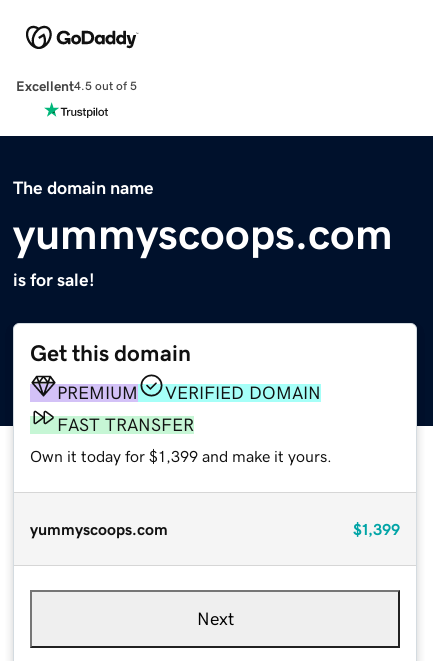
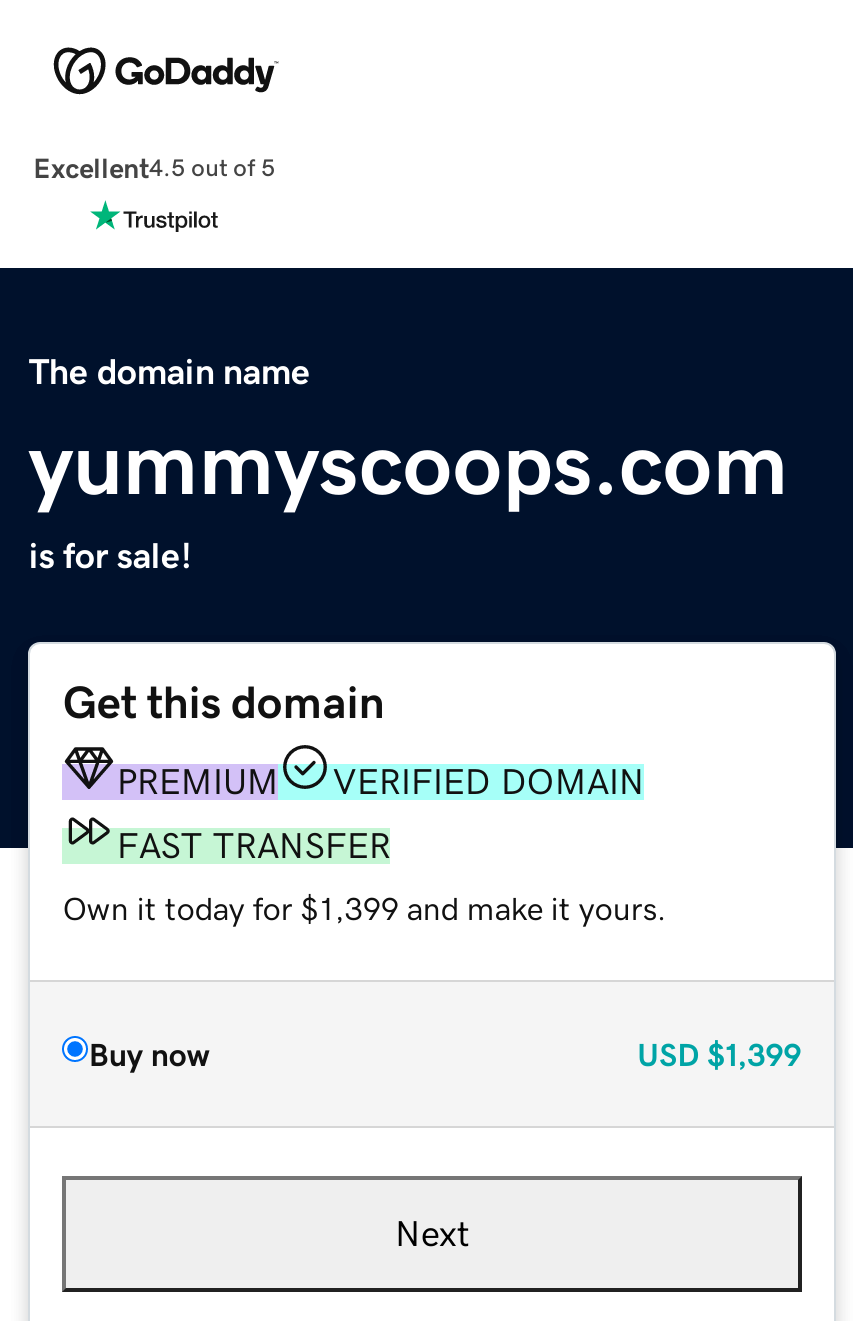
[30,521,400,537] yummyscoops.com | $1,399 -> [89,1037,801,1069] Buy now | USD $1,399

